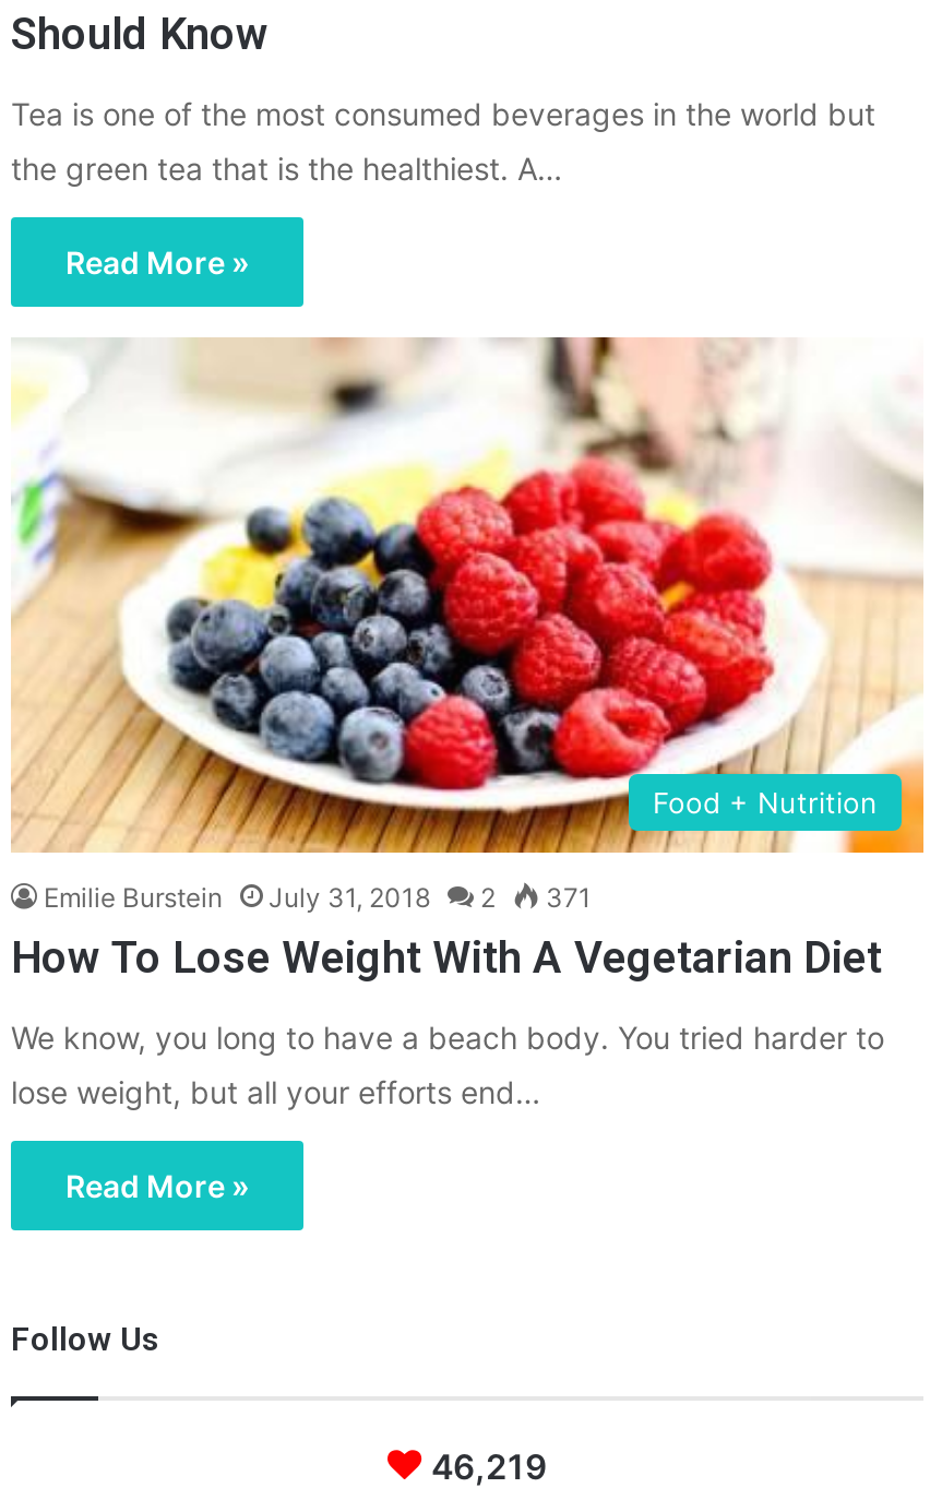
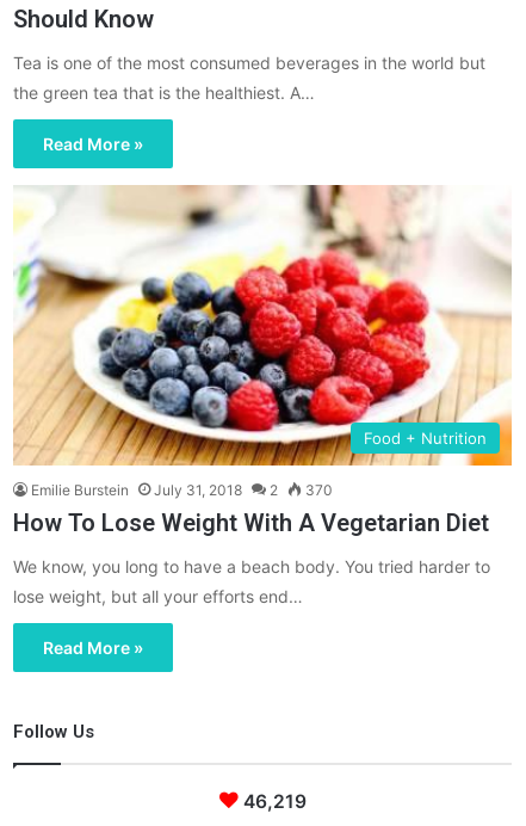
[44,881,592,913] Emilie Burstein July 31, 2018 2 371 -> [31,481,333,499] Emilie Burstein July 31, 2018 2 370

